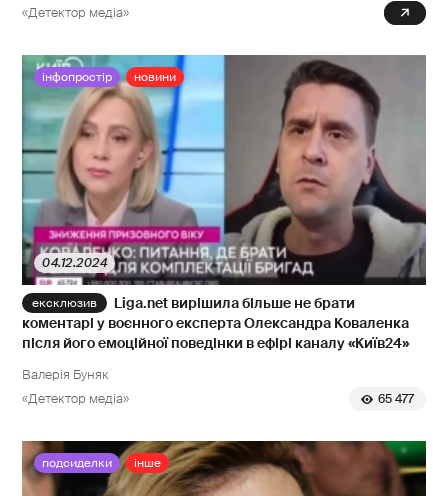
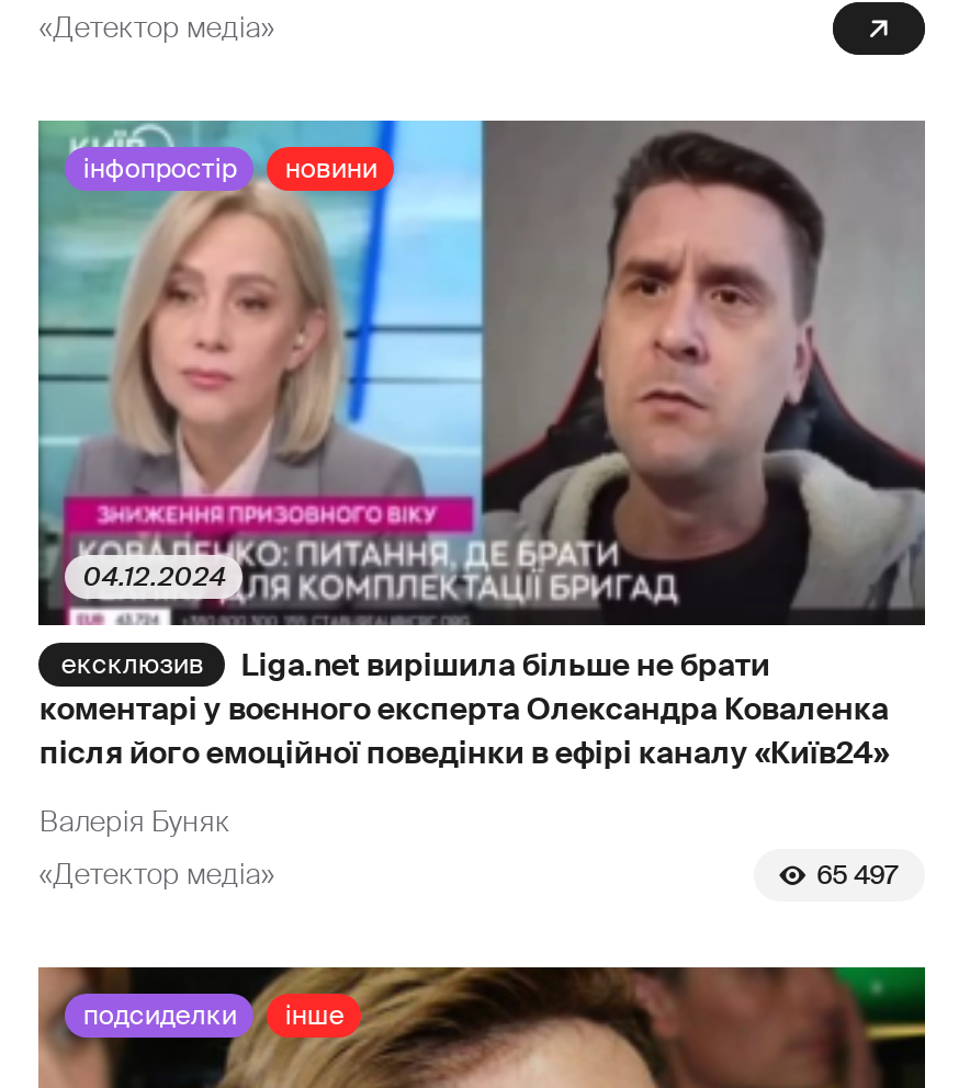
[378,391,414,407] 65 477 -> [817,857,898,892] 65 497

